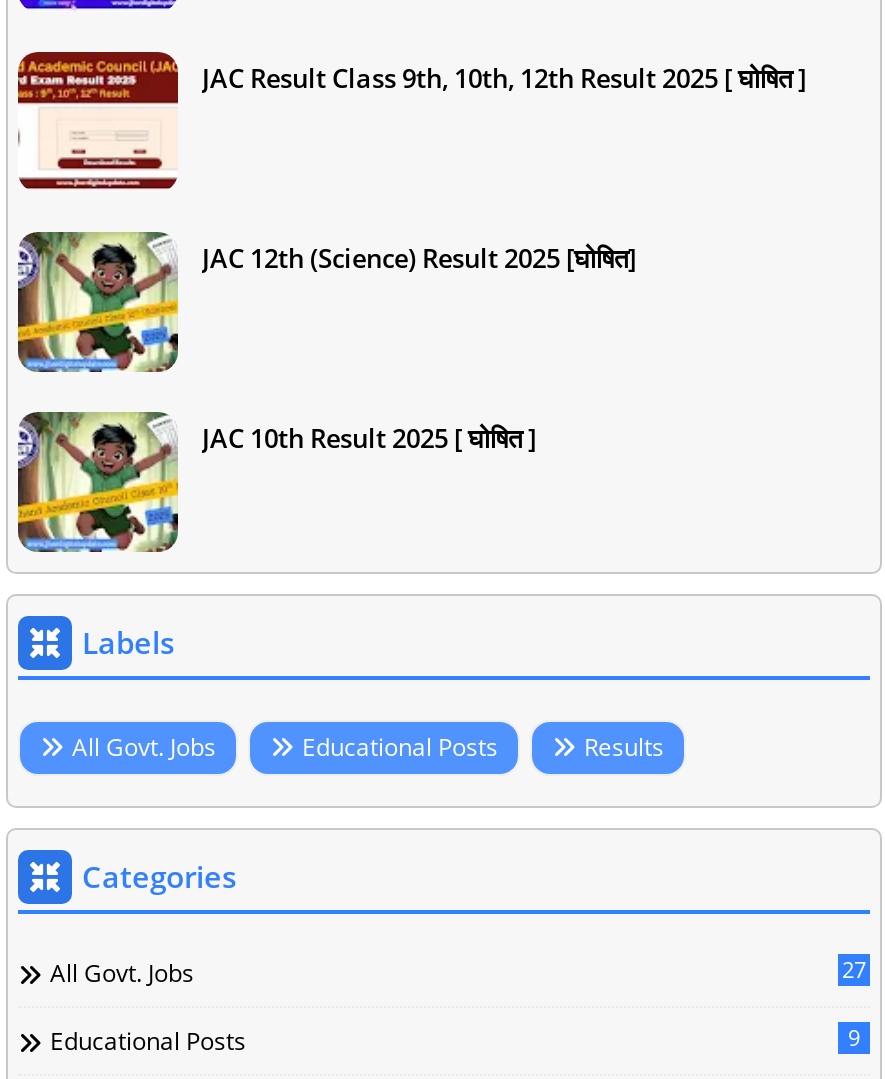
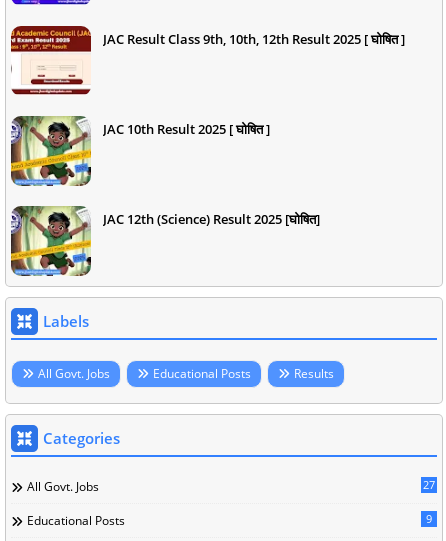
moved [202,240,636,276] -> [103,210,320,228]: JAC 12th (Science) Result 2025 [घोषित]
moved [14,408,536,556] -> [9,114,270,188]: [image] | JAC 10th Result 2025 [ घोषित ]

